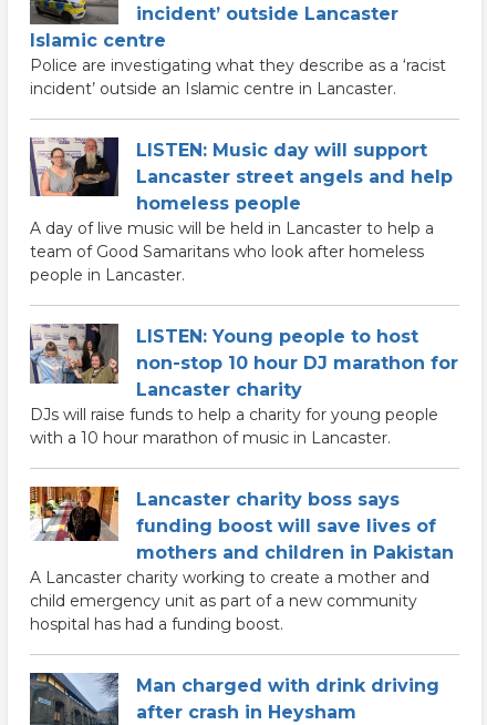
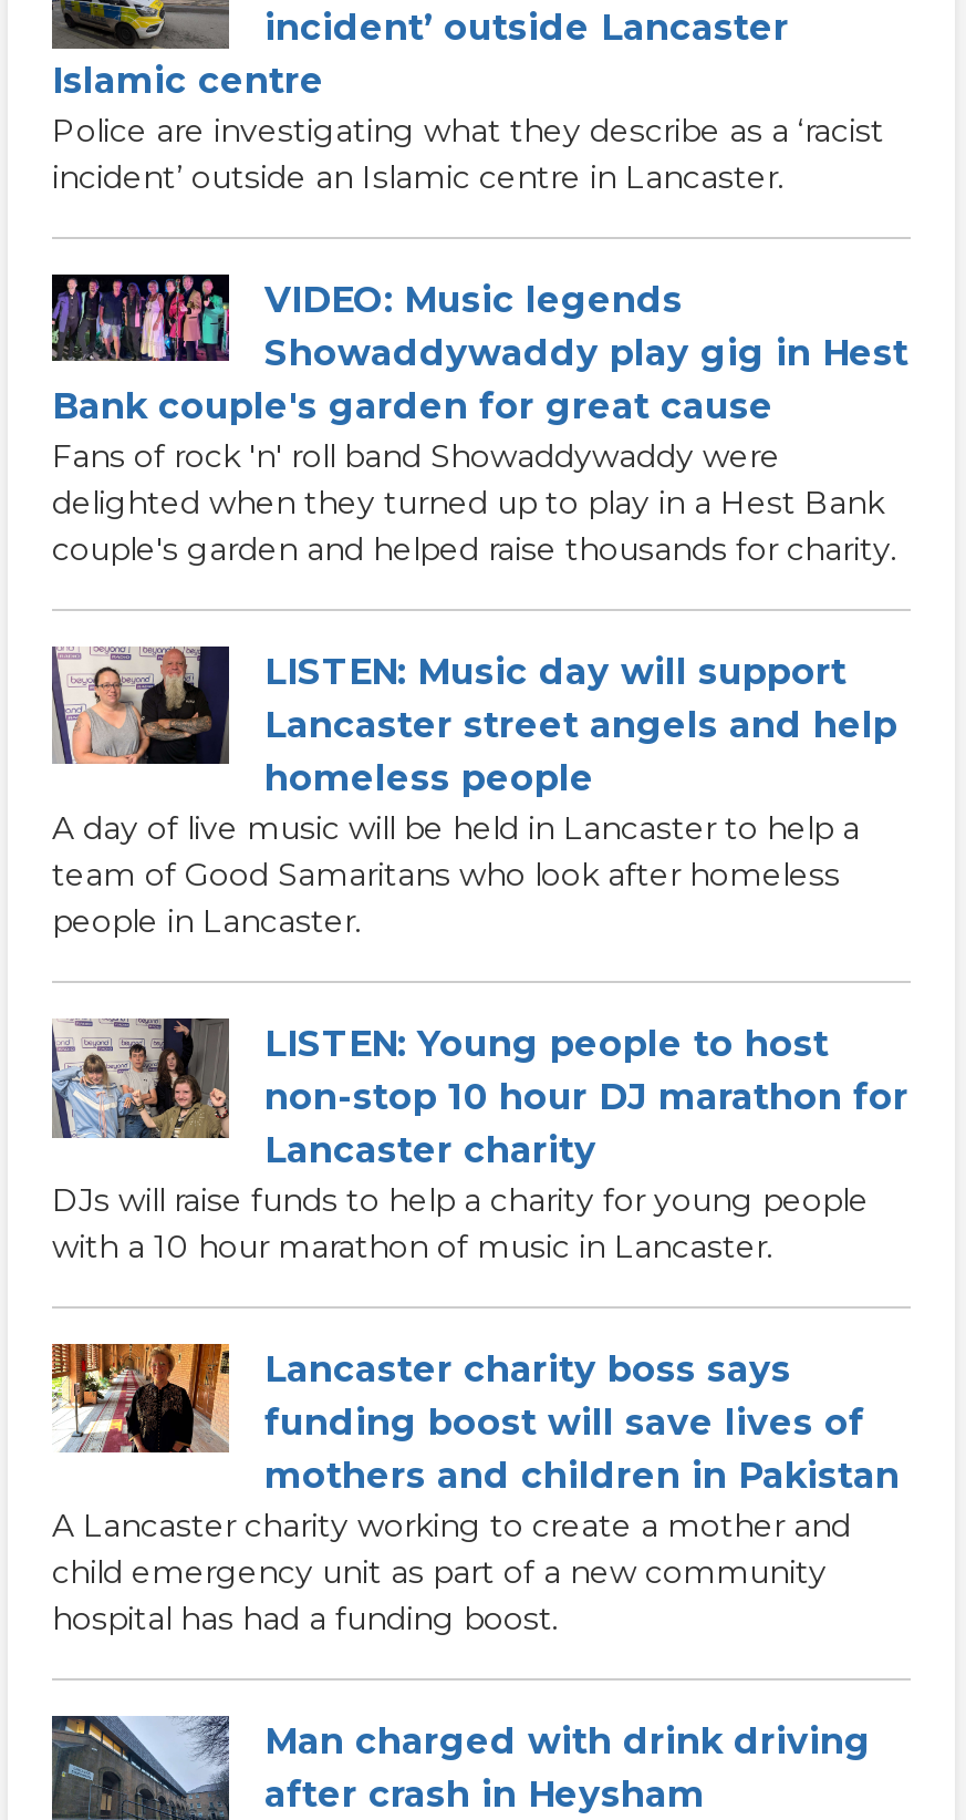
none -> [52,272,908,568] [image] | VIDEO: Music legends | Showaddywaddy play gig in Hest | Bank couple's garden for great cause | Fans of rock 'n' roll band Showaddywaddy were | delighted when they turned up to play in a Hest Bank | couple's garden and helped raise thousands for charity.

